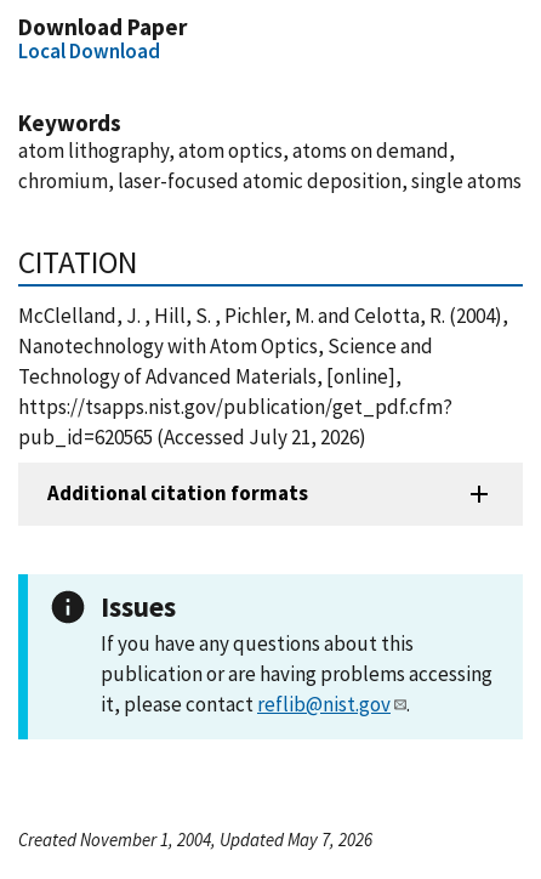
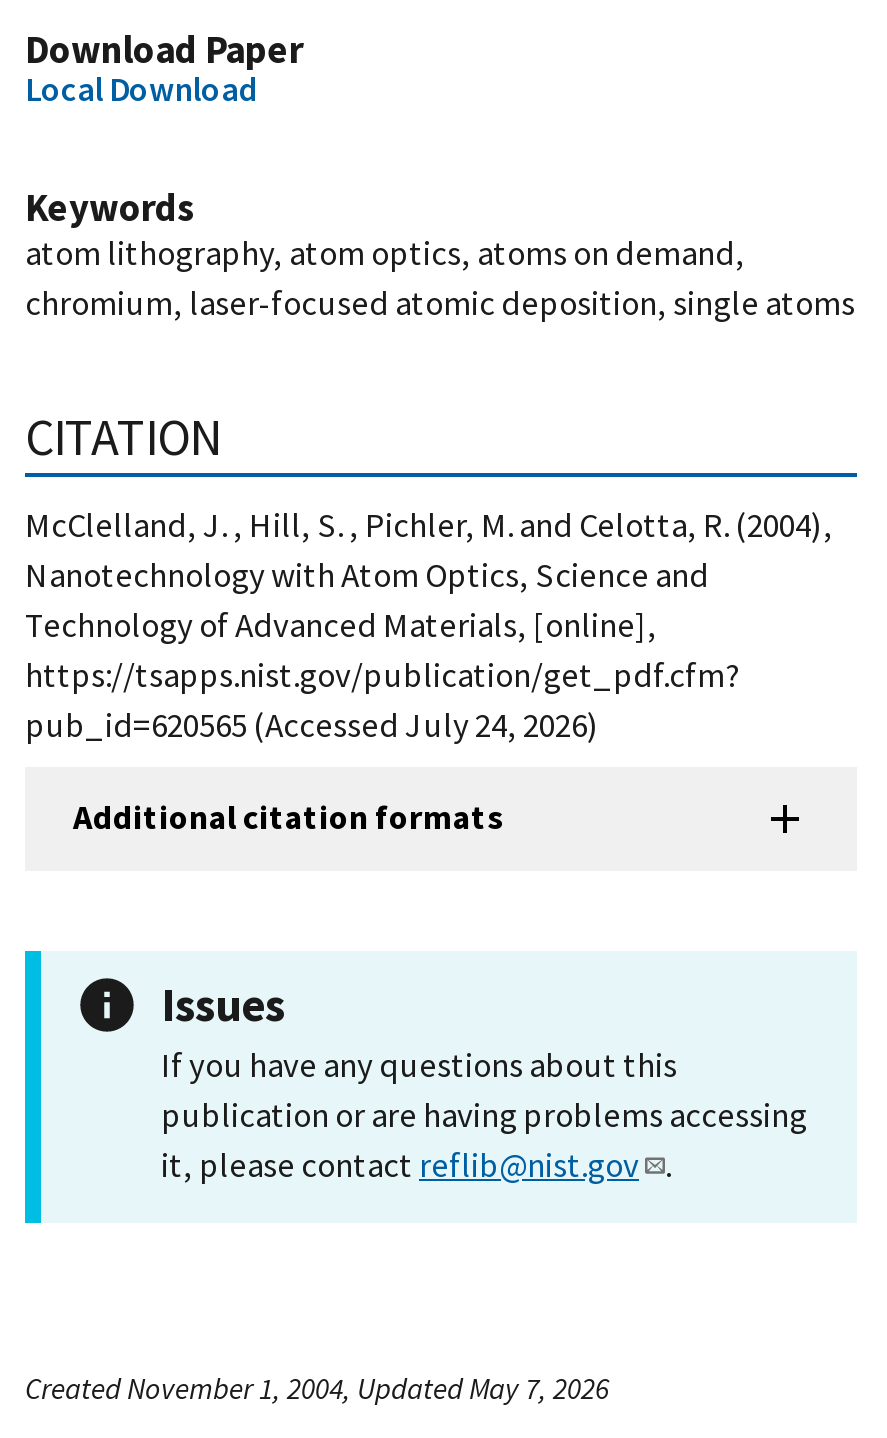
[18,424,366,450] pub_id=620565 (Accessed July 21, 2026) -> [25,703,599,747] pub_id=620565 (Accessed July 24, 2026)

